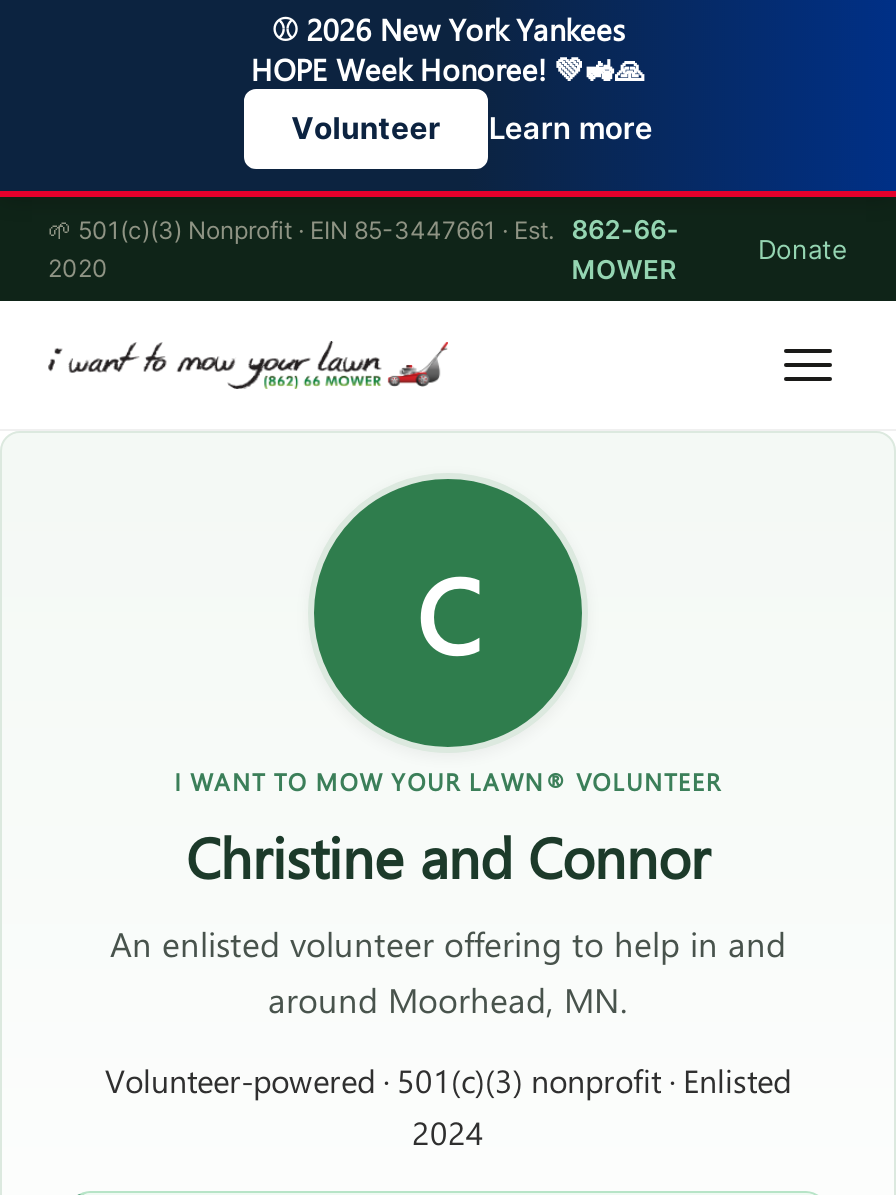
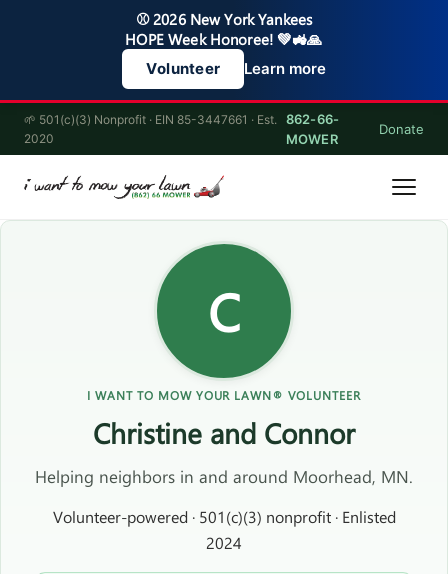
[110,921,786,1021] An enlisted volunteer offering to help in and | around Moorhead, MN. -> [35,465,413,487] Helping neighbors in and around Moorhead, MN.

